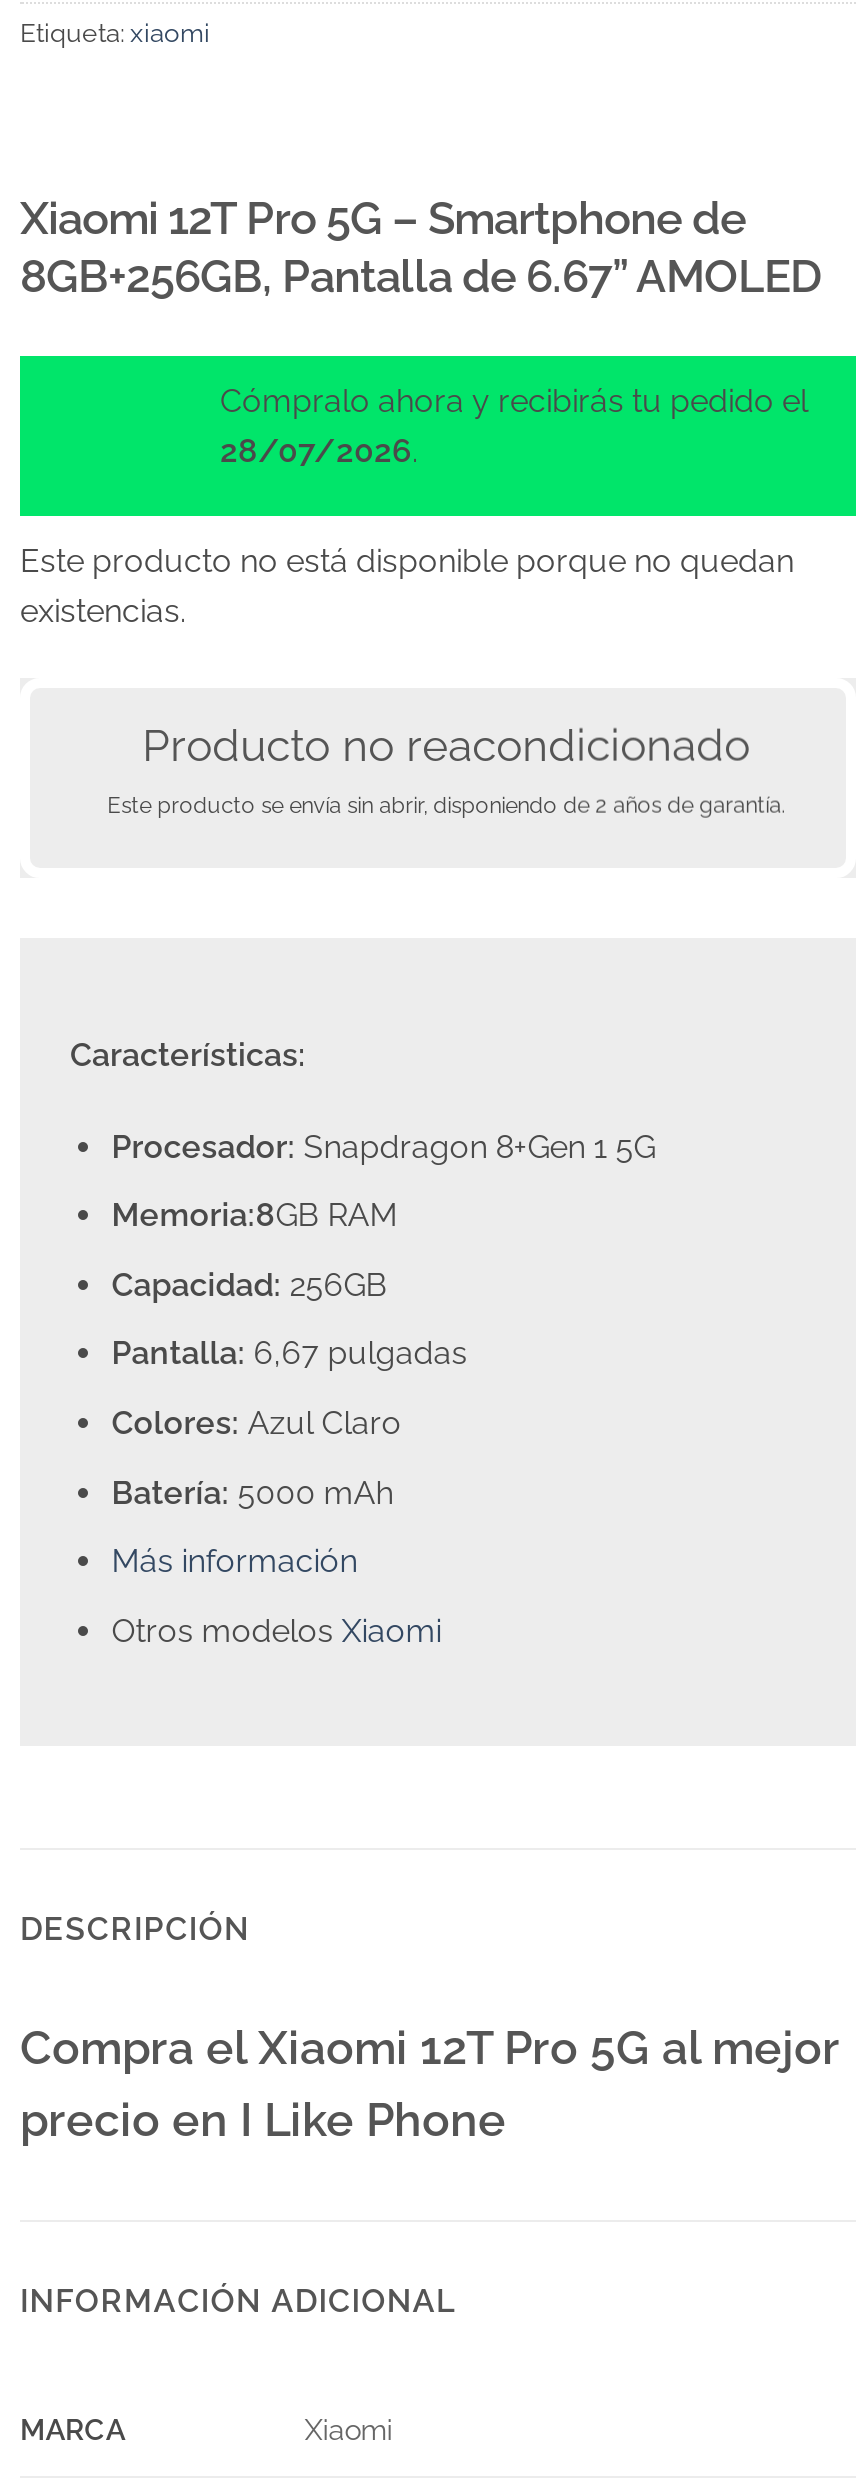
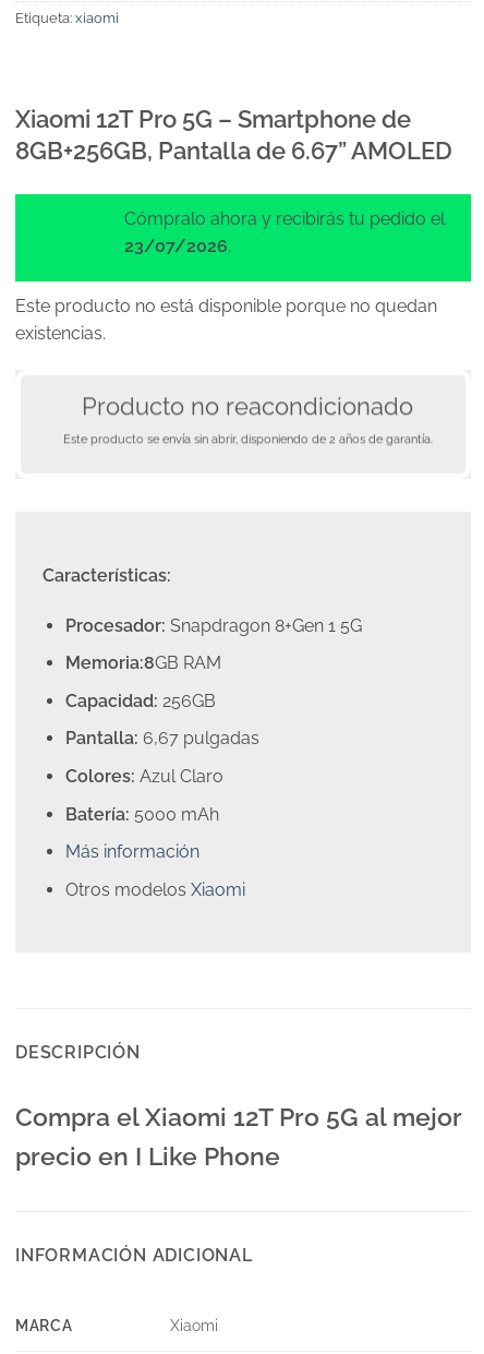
[220,432,418,470] 28/07/2026. -> [124,236,231,257] 23/07/2026.

